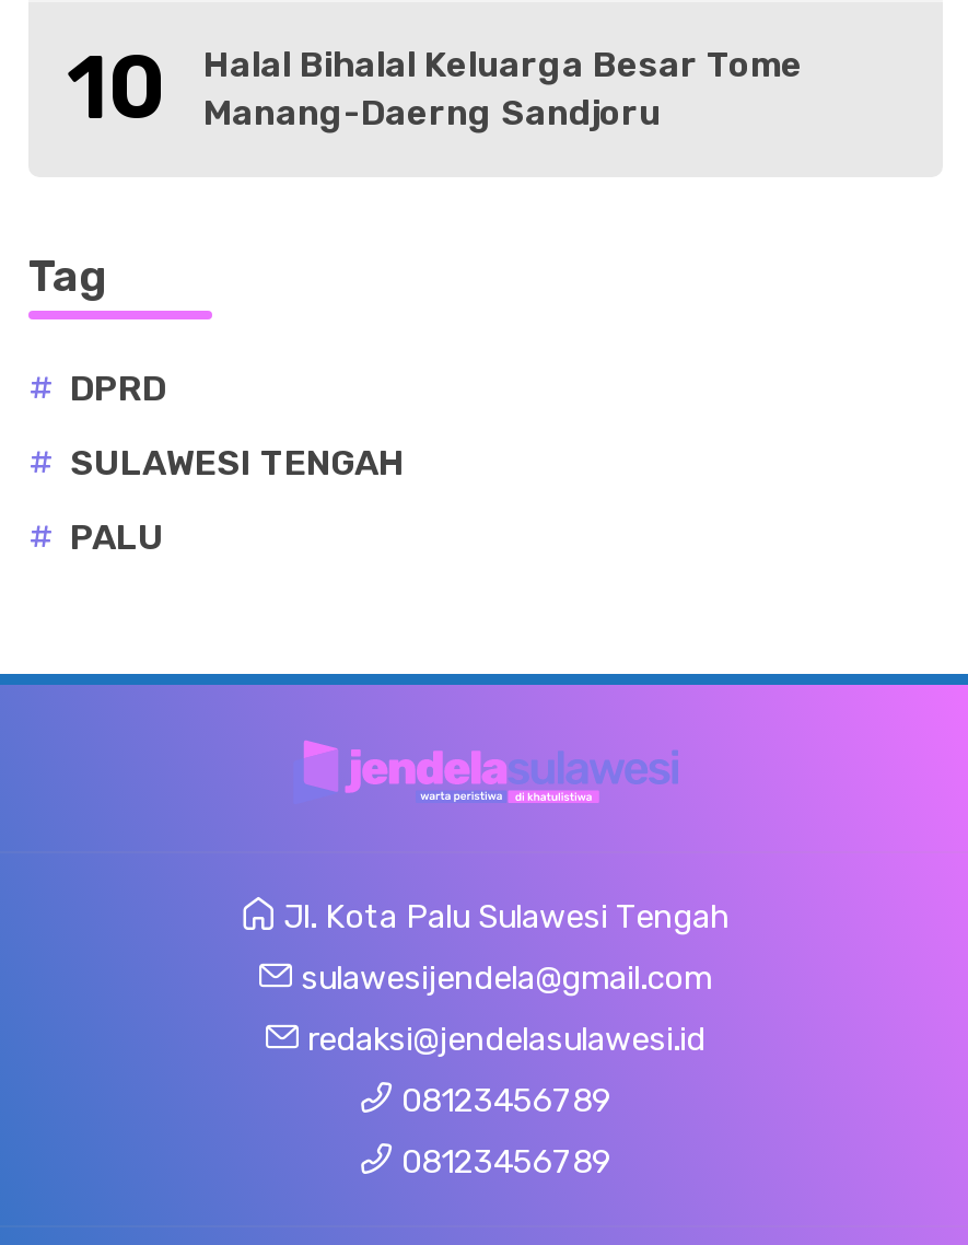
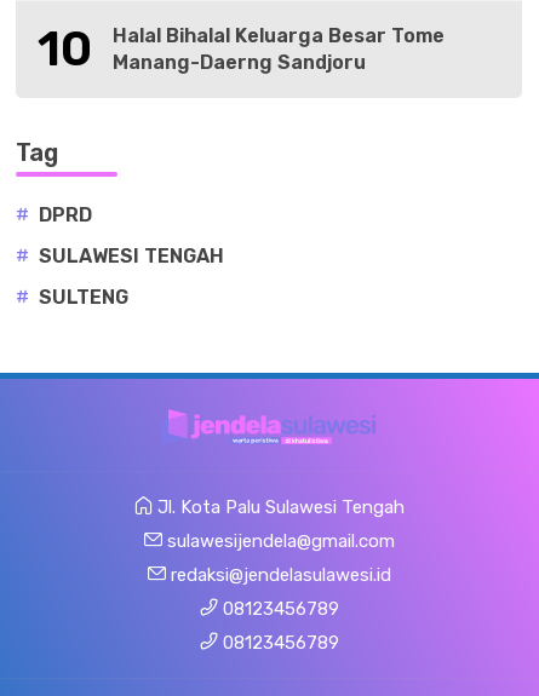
[28,516,164,558] # PALU -> [16,286,128,309] # SULTENG

